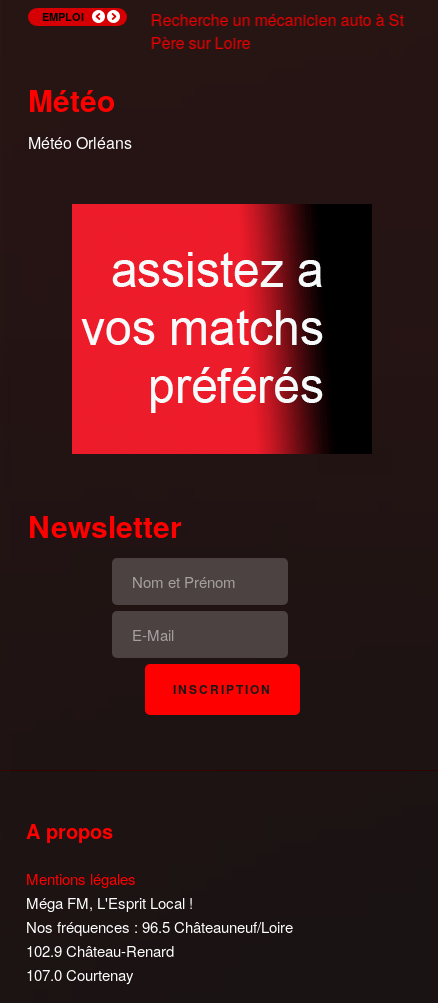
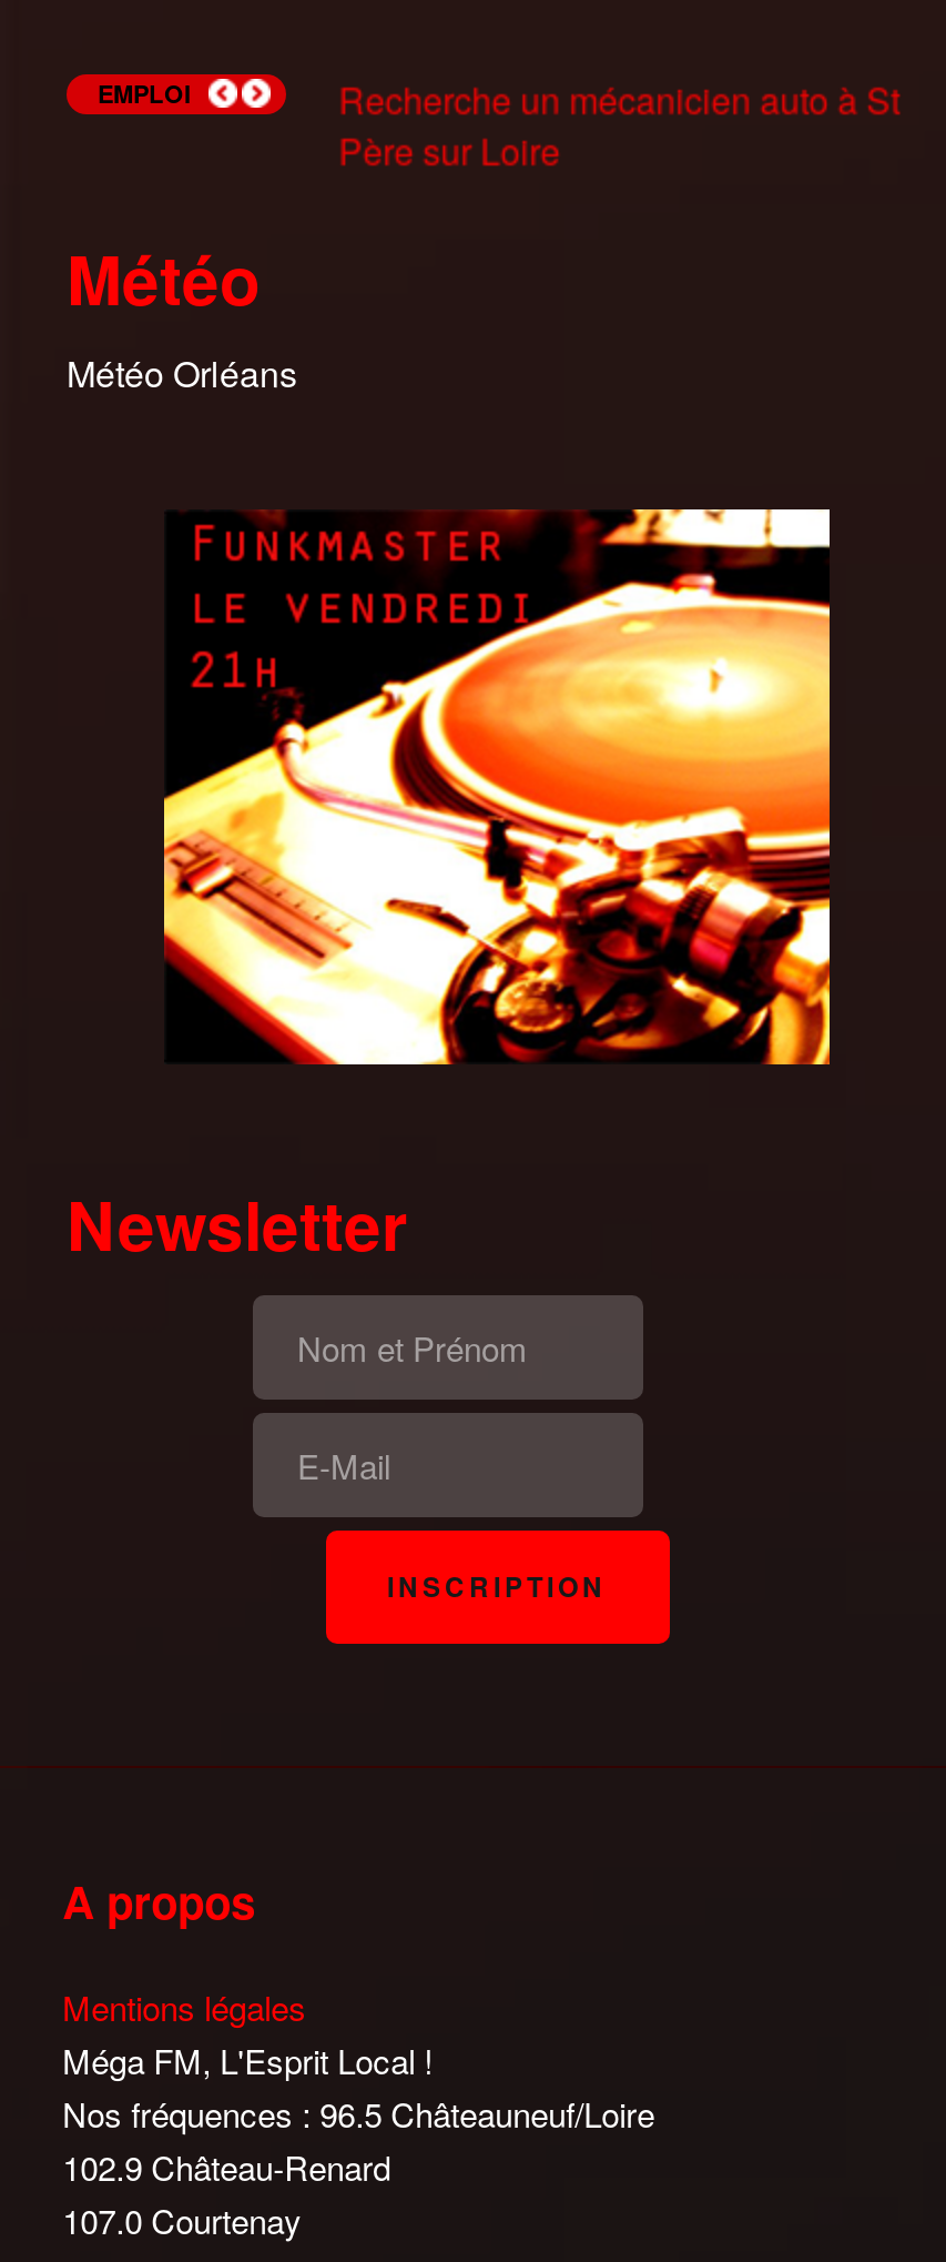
[71,203,372,455] [image] -> [162,507,832,1067] [image]

